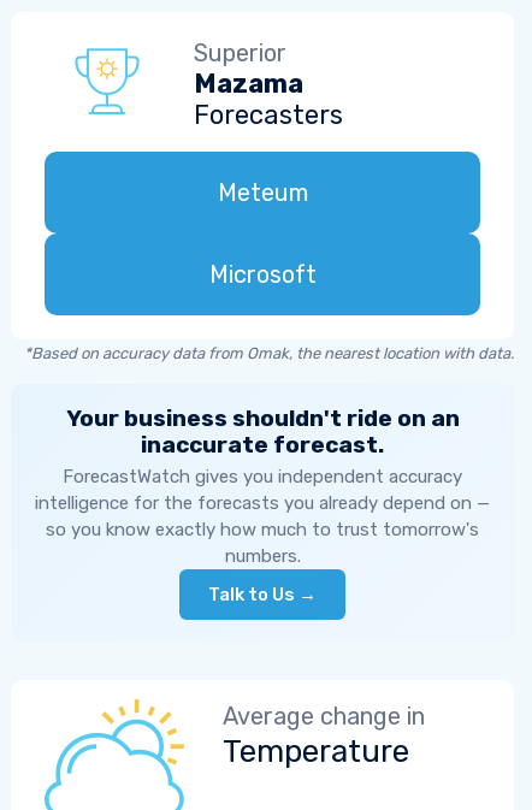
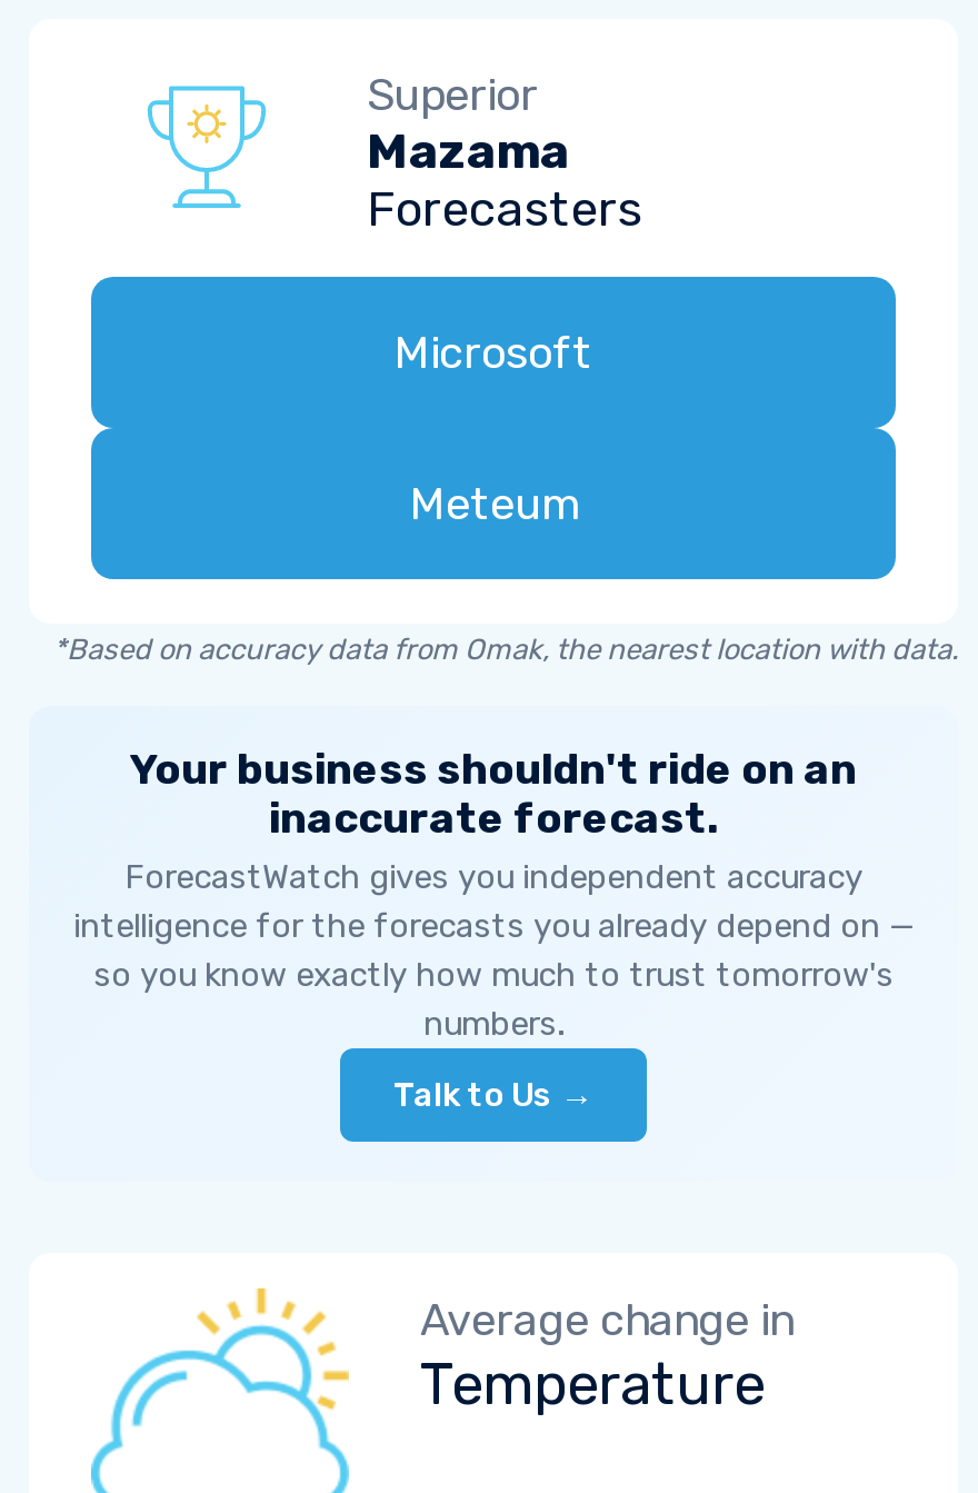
moved [217,178,308,207] -> [410,477,577,530]: Meteum
moved [209,260,316,289] -> [395,326,592,379]: Microsoft

